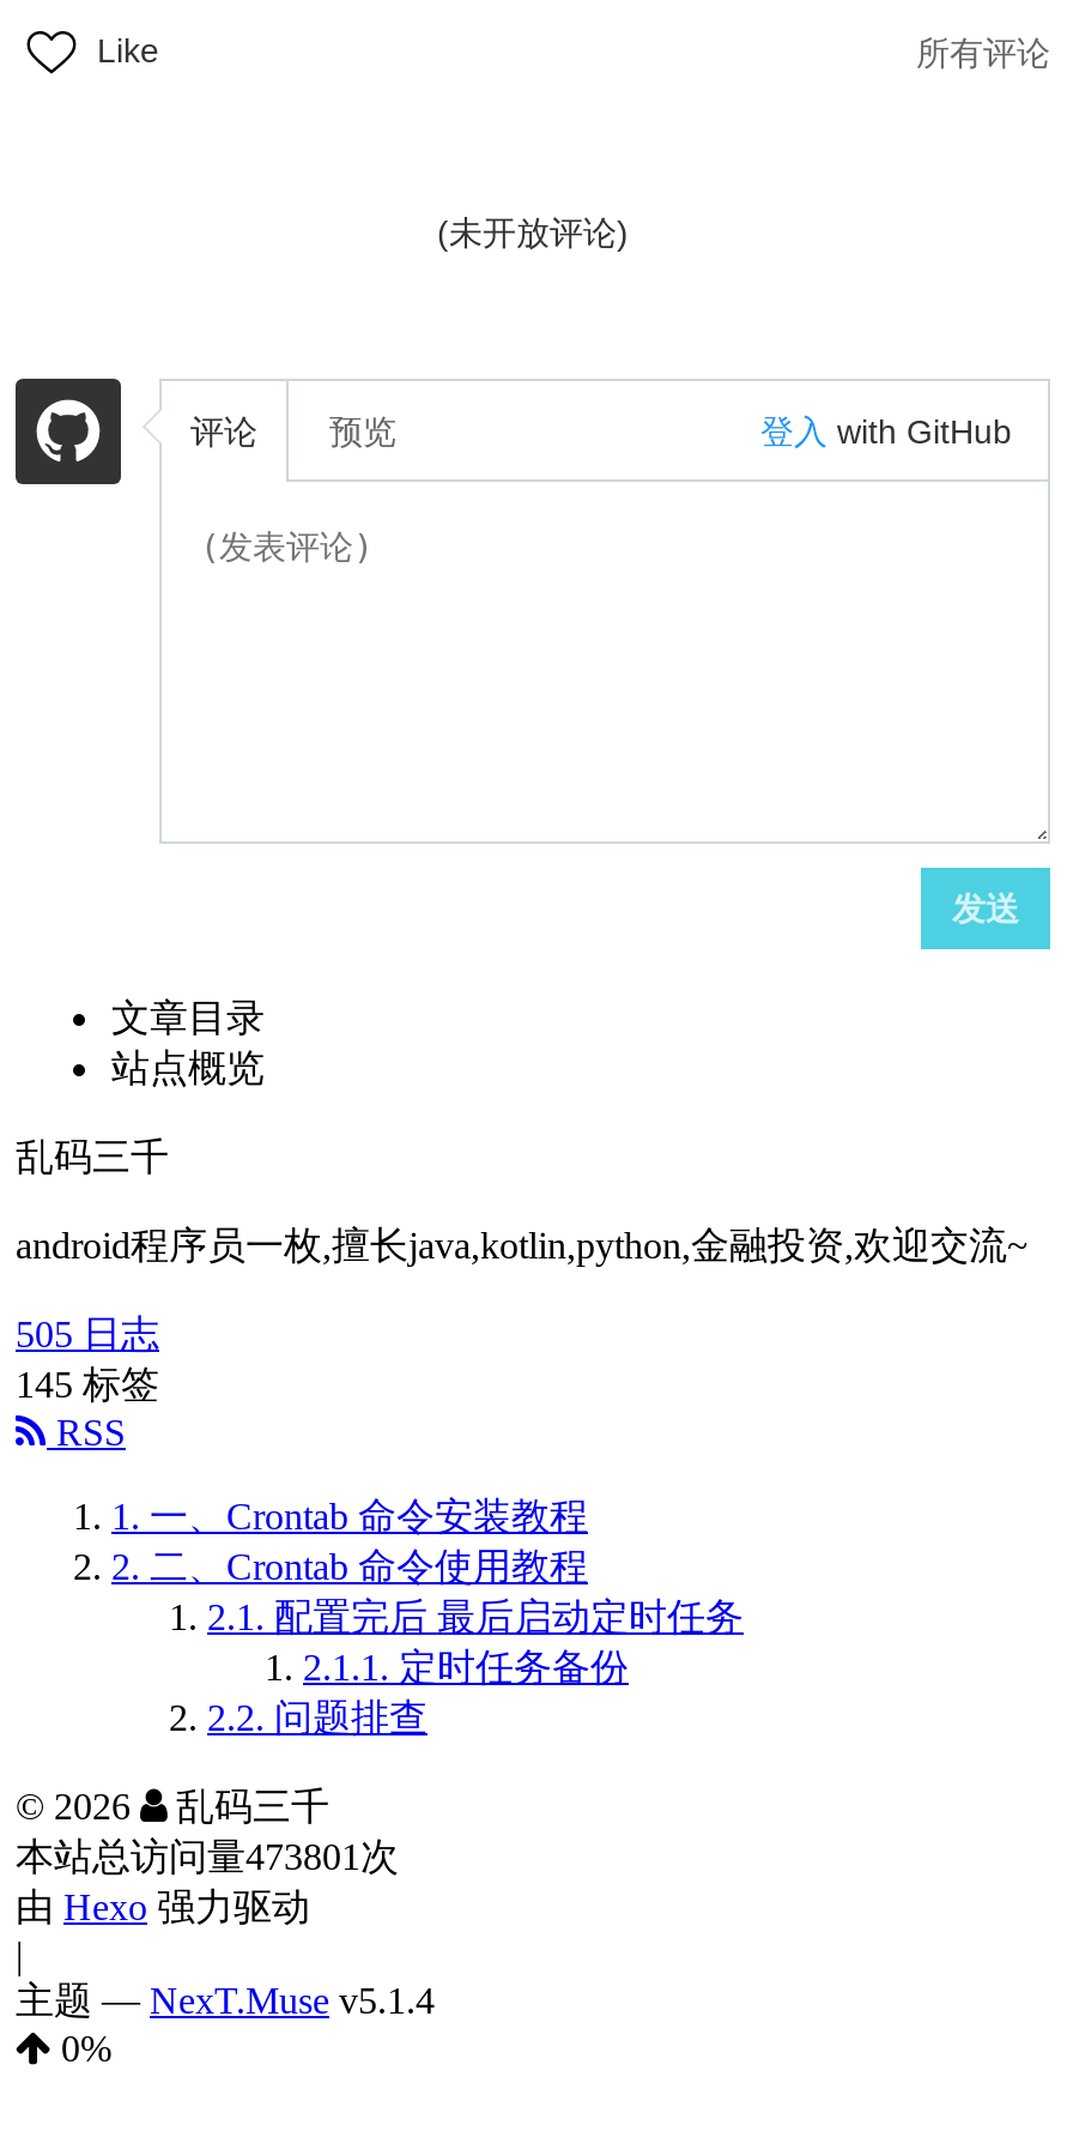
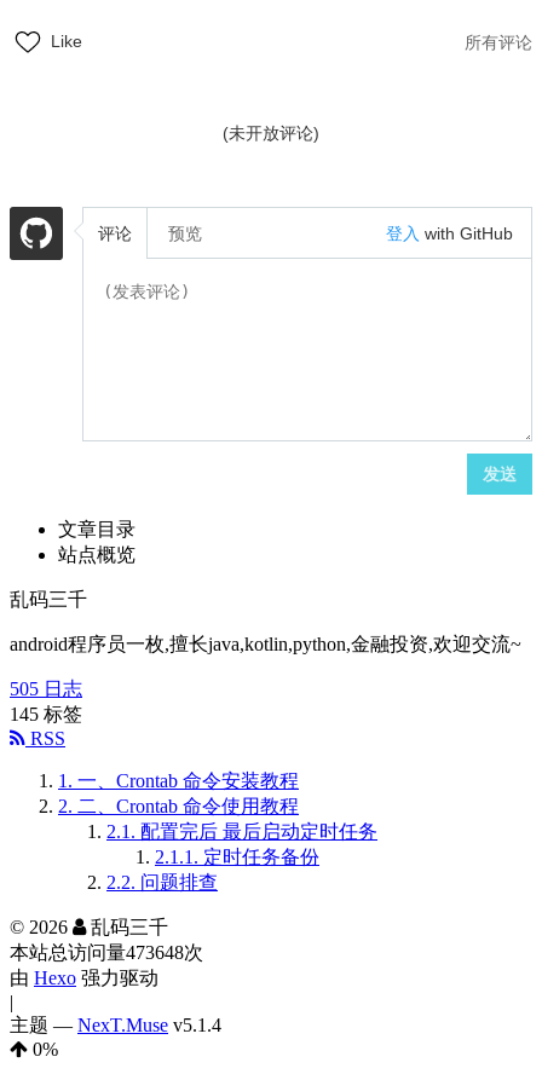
[16,1836,399,1876] 本站总访问量473801次 -> [10,942,203,962] 本站总访问量473648次

